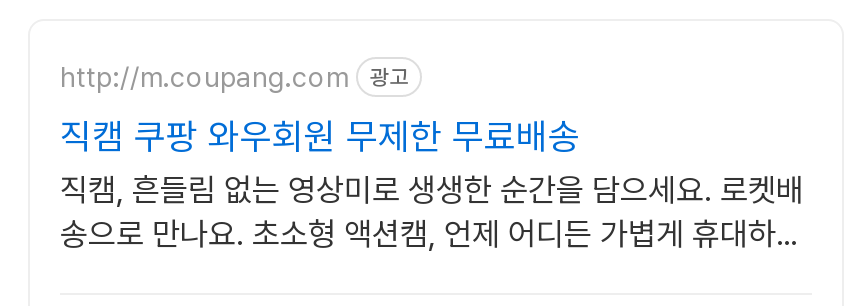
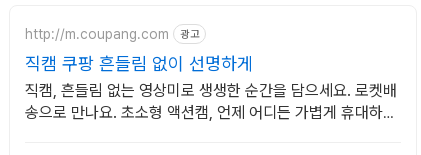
[60,115,580,157] 직캠 쿠팡 와우회원 무제한 무료배송 -> [25,53,253,74] 직캠 쿠팡 흔들림 없이 선명하게

